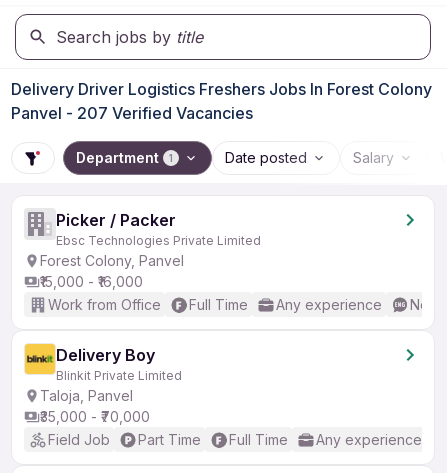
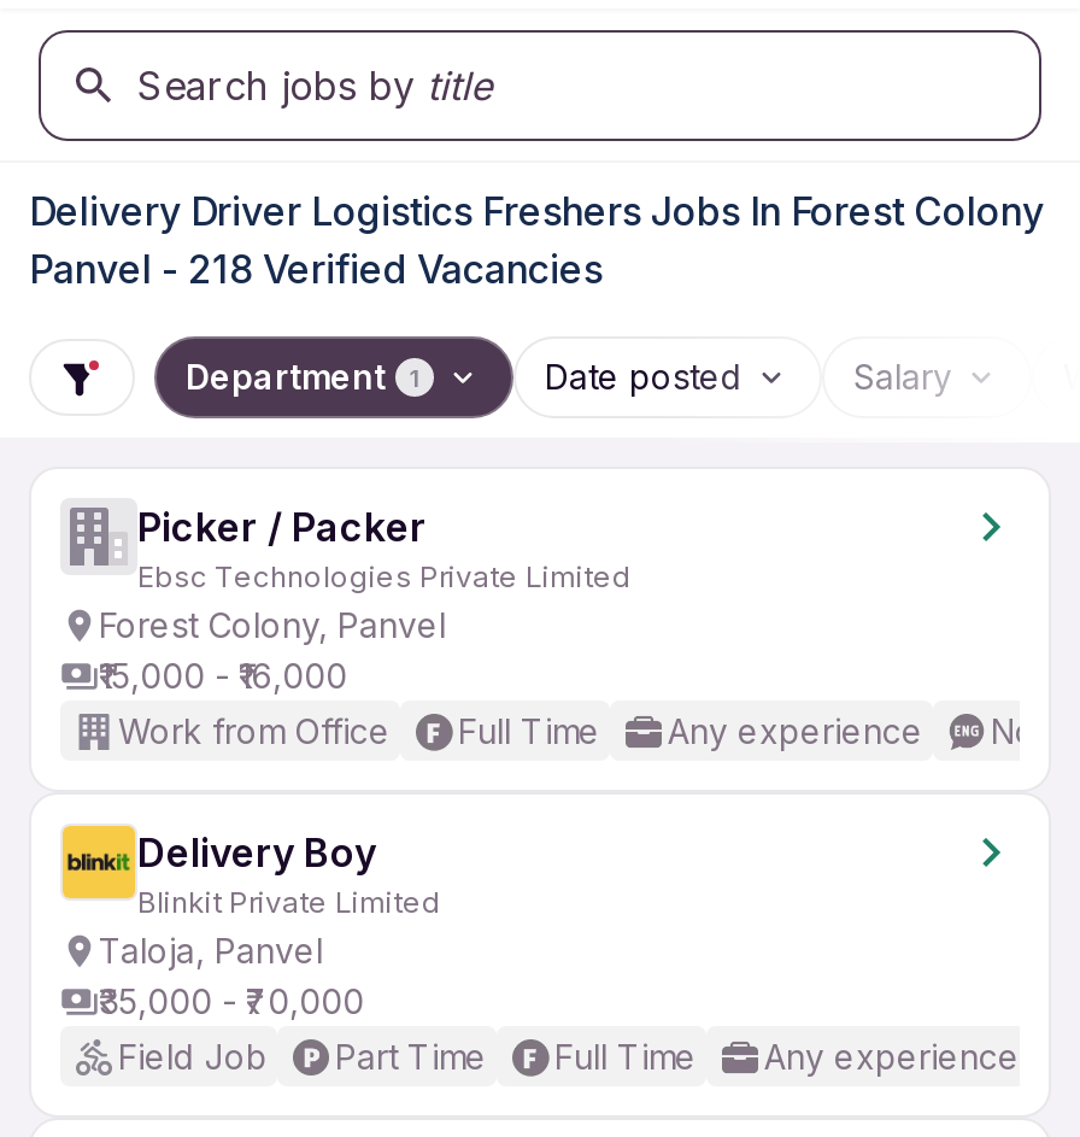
[11,103,253,123] Panvel - 207 Verified Vacancies -> [29,245,603,293] Panvel - 218 Verified Vacancies

